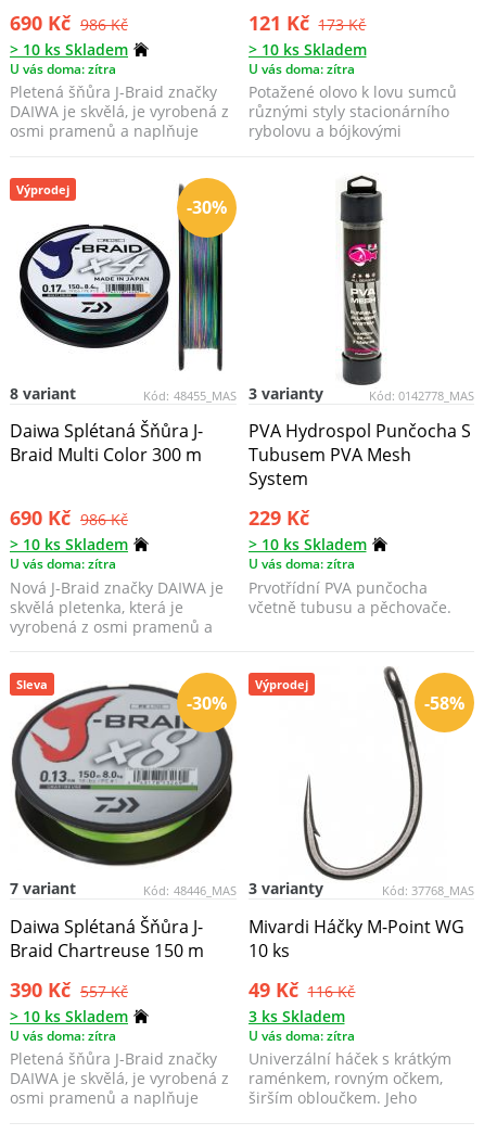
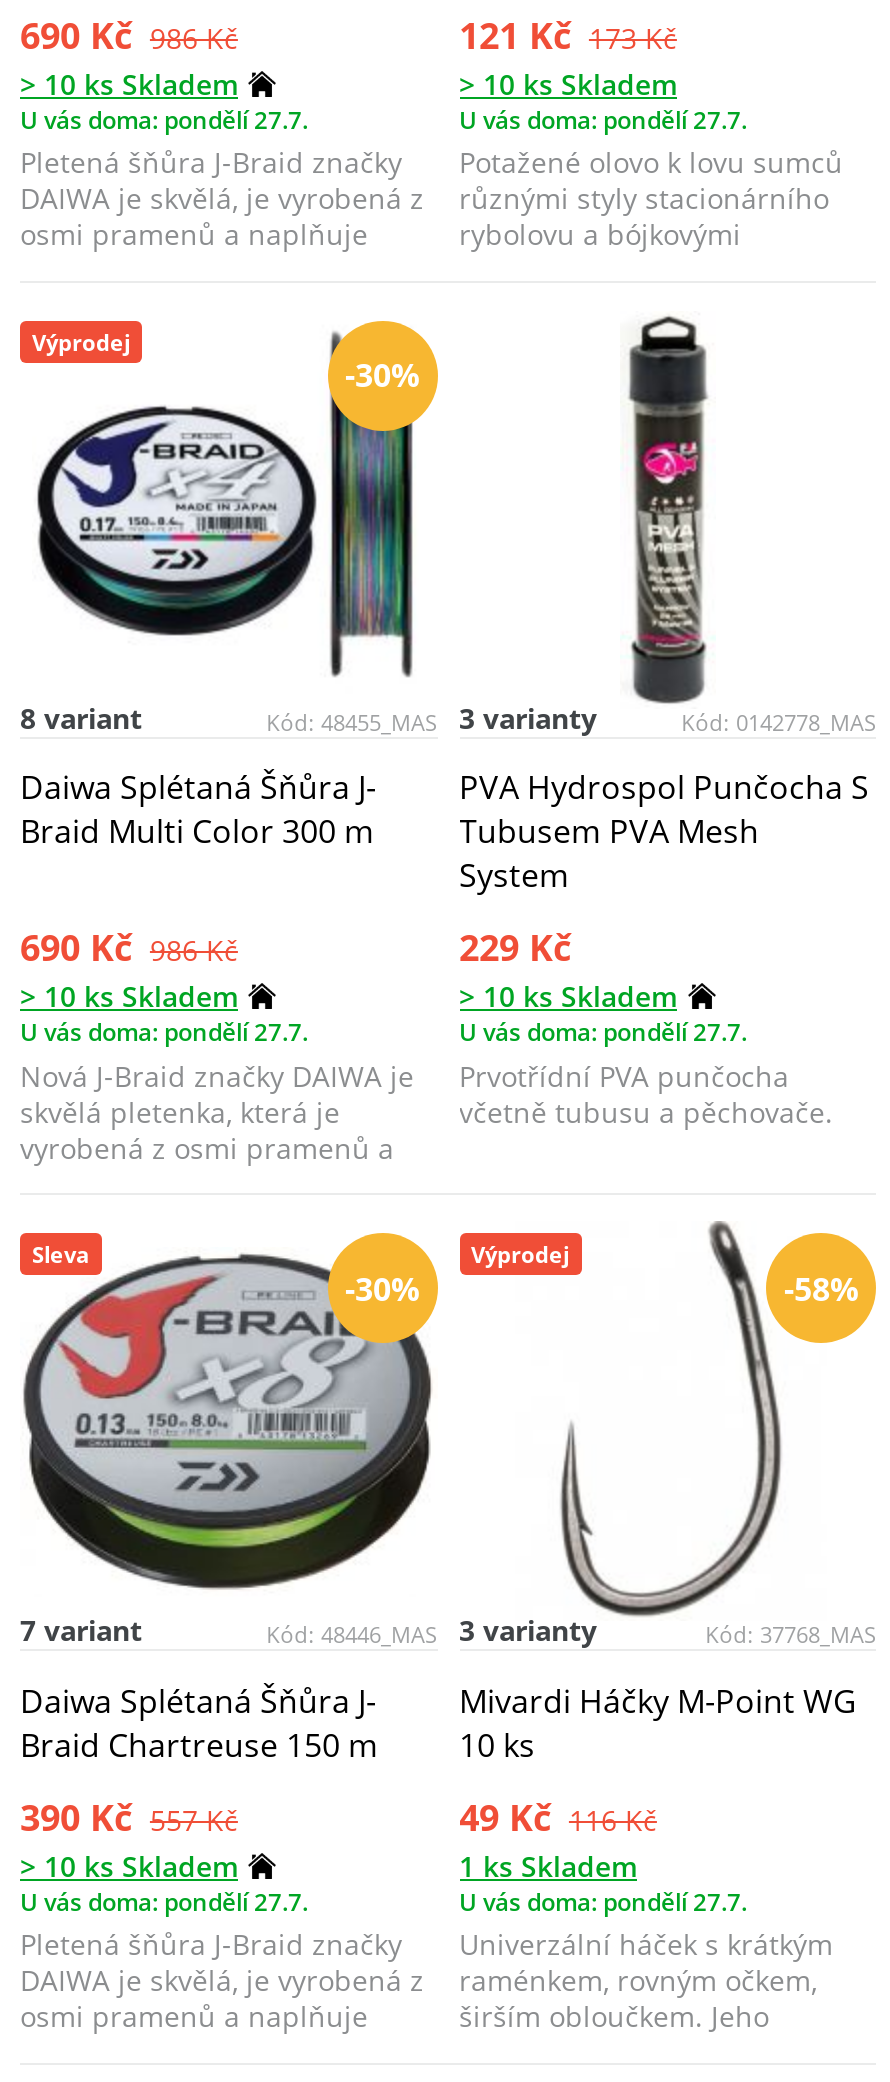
[10,59,116,77] U vás doma: zítra -> [20,103,308,135] U vás doma: pondělí 27.7.
[248,59,354,77] U vás doma: zítra -> [459,103,747,135] U vás doma: pondělí 27.7.
[10,555,116,572] U vás doma: zítra -> [20,1016,308,1048] U vás doma: pondělí 27.7.
[248,555,354,572] U vás doma: zítra -> [459,1016,747,1048] U vás doma: pondělí 27.7.
[248,1006,354,1044] 3 ks Skladem | U vás doma: zítra -> [459,1846,747,1916] 1 ks Skladem | U vás doma: pondělí 27.7.
[10,1026,116,1044] U vás doma: zítra -> [20,1884,308,1916] U vás doma: pondělí 27.7.

